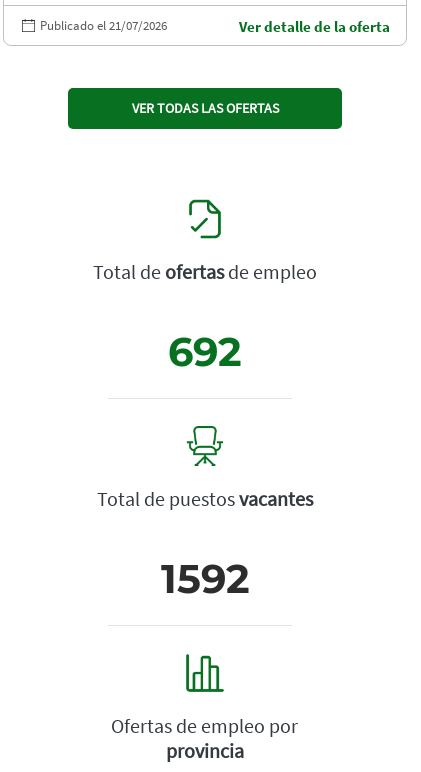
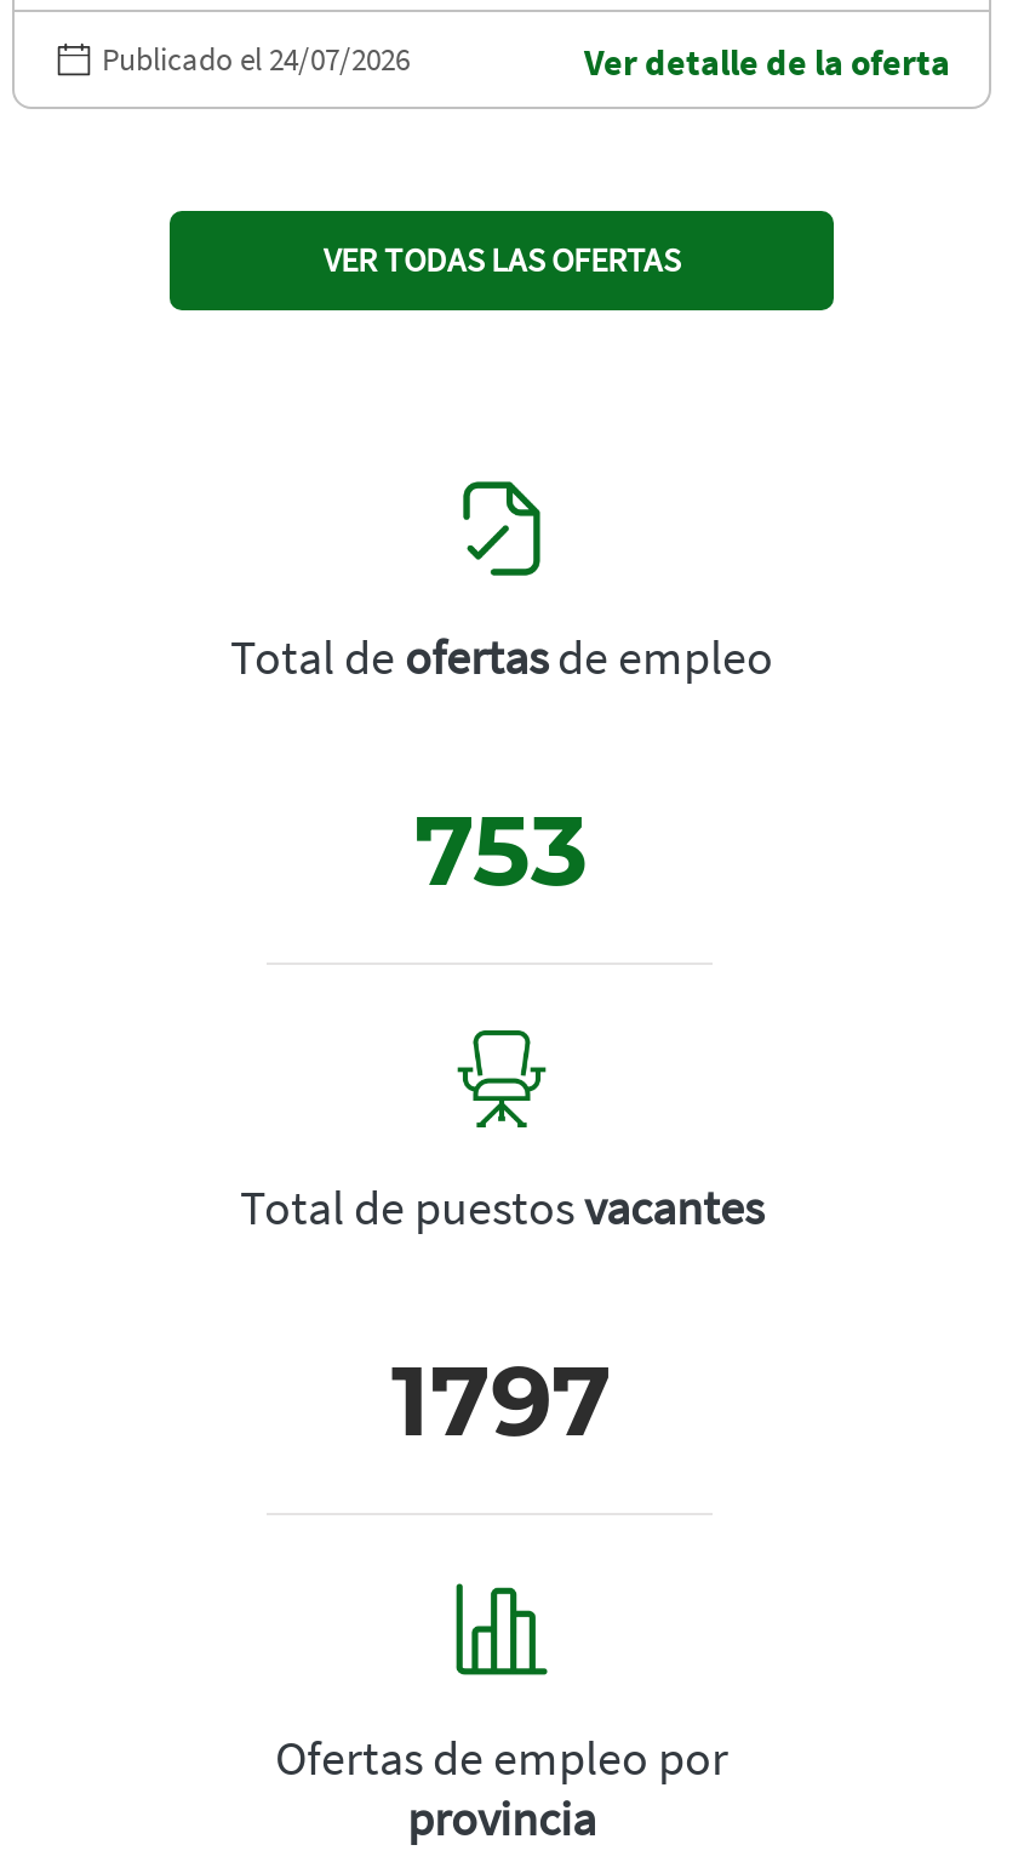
[40,17,167,34] Publicado el 21/07/2026 -> [102,39,410,80] Publicado el 24/07/2026
[168,327,242,376] 692 -> [414,791,589,910] 753
[160,554,249,603] 1592 -> [391,1341,612,1460] 1797

